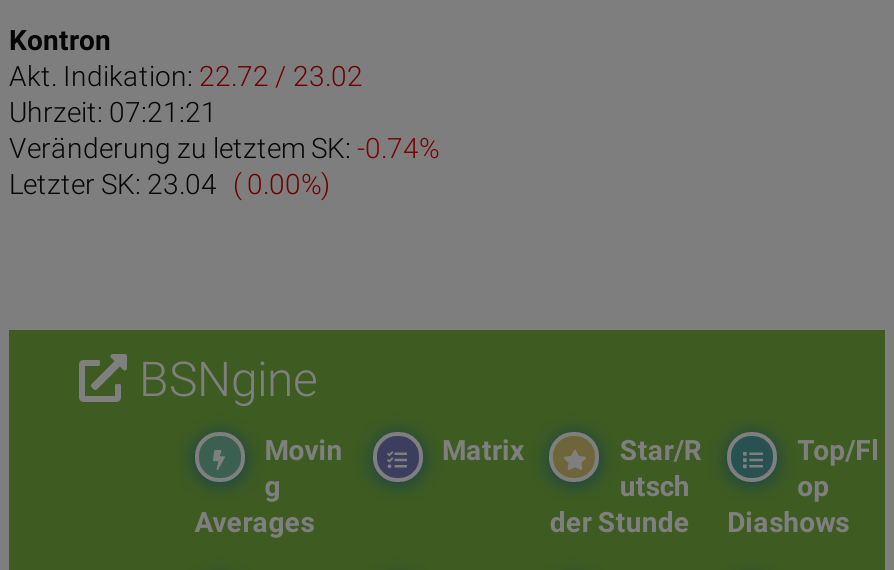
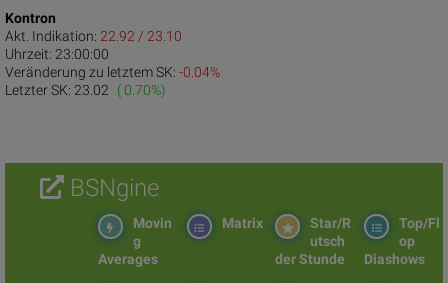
[9,61,363,93] Akt. Indikation: 22.72 / 23.02 -> [5,28,182,44] Akt. Indikation: 22.92 / 23.10
[9,97,217,129] Uhrzeit: 07:21:21 -> [5,46,109,62] Uhrzeit: 23:00:00
[9,133,439,165] Veränderung zu letztem SK: -0.74% -> [5,64,220,80] Veränderung zu letztem SK: -0.04%
[9,169,331,201] Letzter SK: 23.04 ( 0.00%) -> [5,82,166,98] Letzter SK: 23.02 ( 0.70%)

